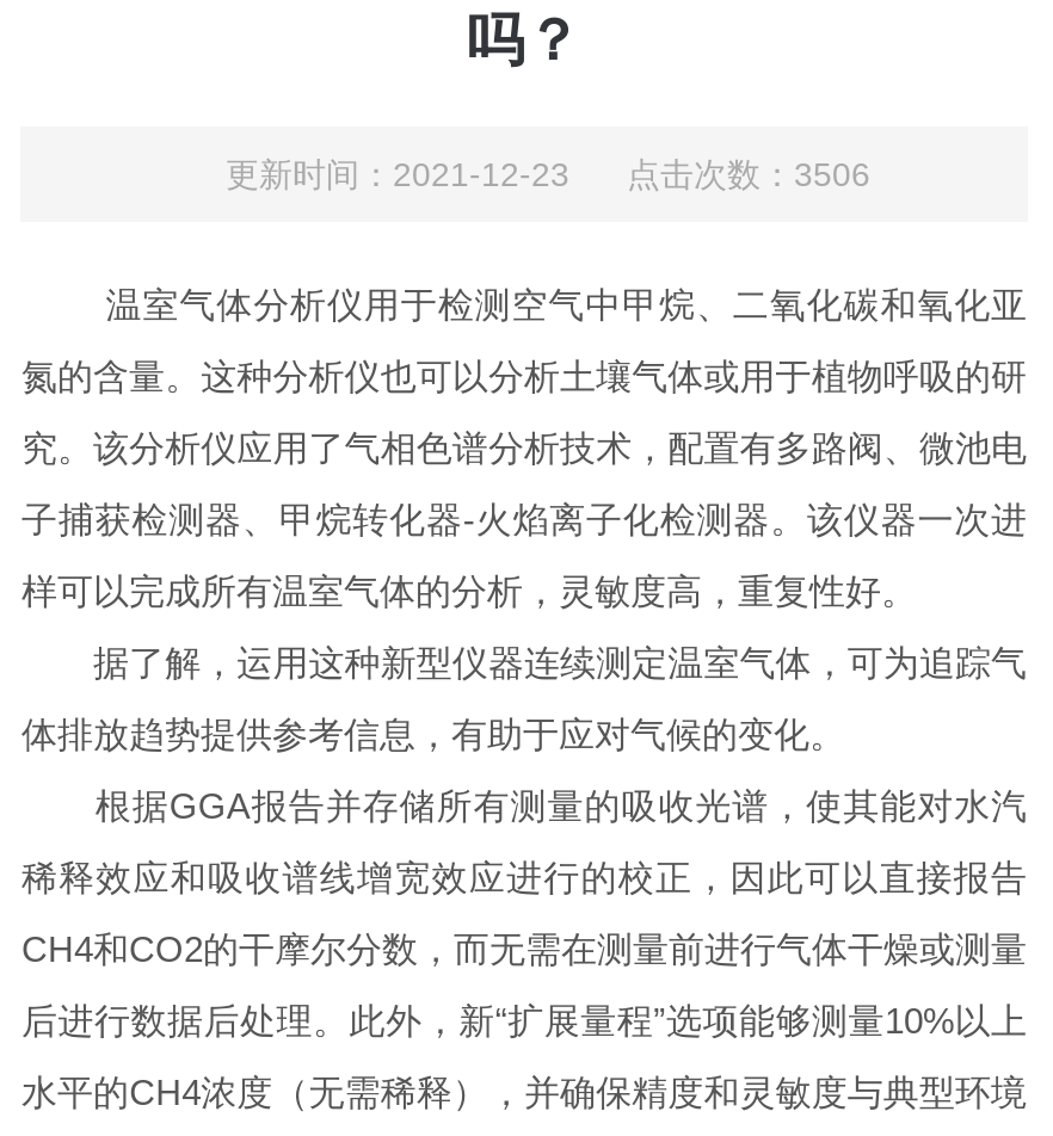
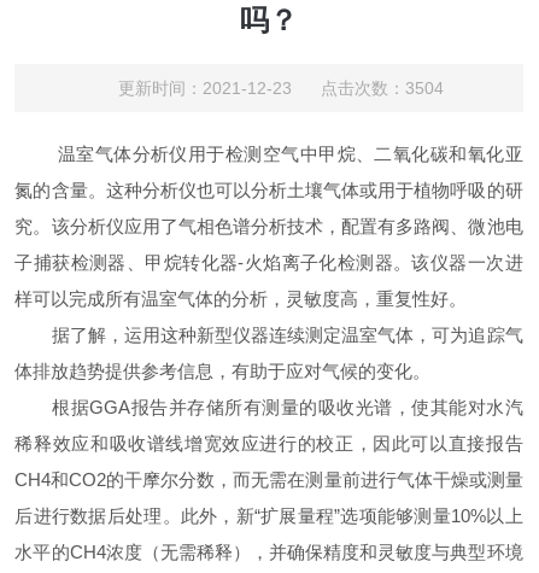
[226,155,870,193] 更新时间：2021-12-23 点击次数：3506 -> [118,78,444,98] 更新时间：2021-12-23 点击次数：3504

